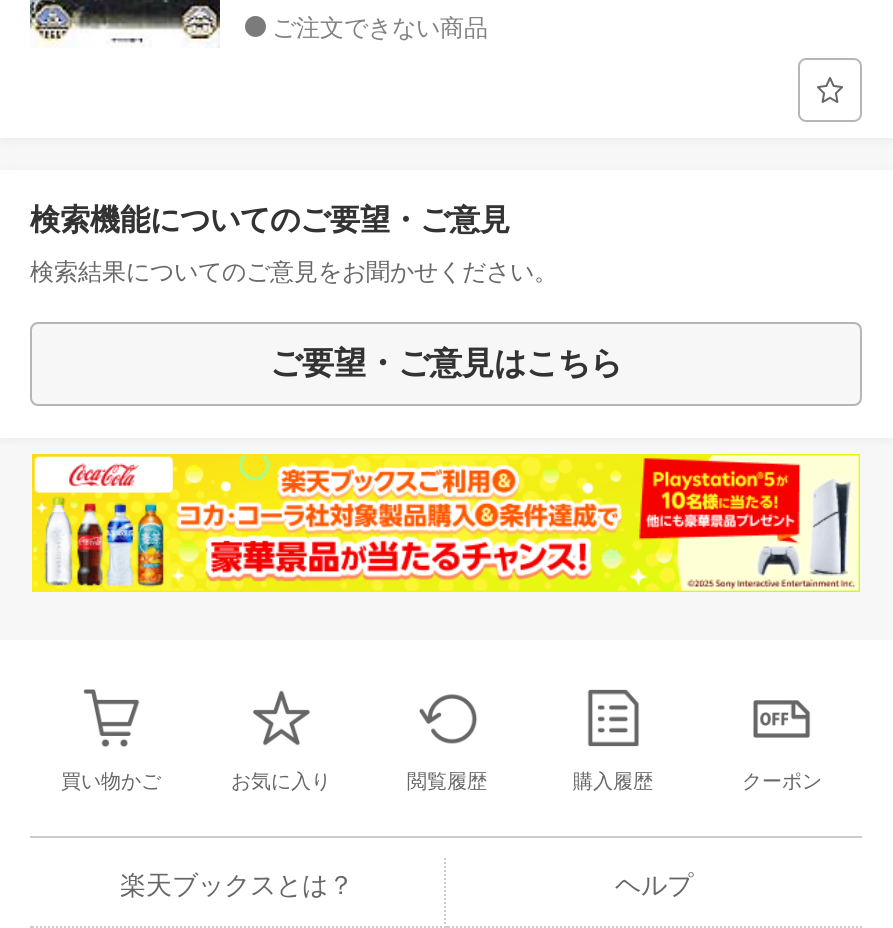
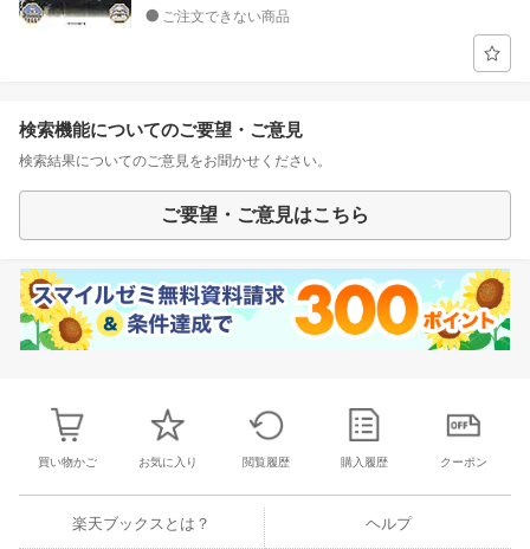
[30,452,862,594] [image] -> [19,269,511,351] [image]

